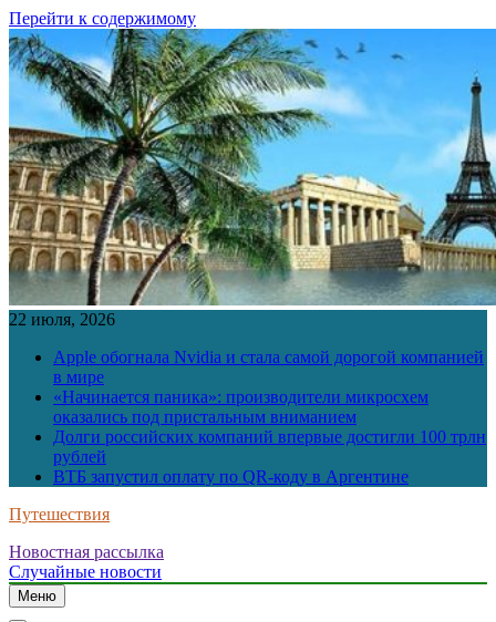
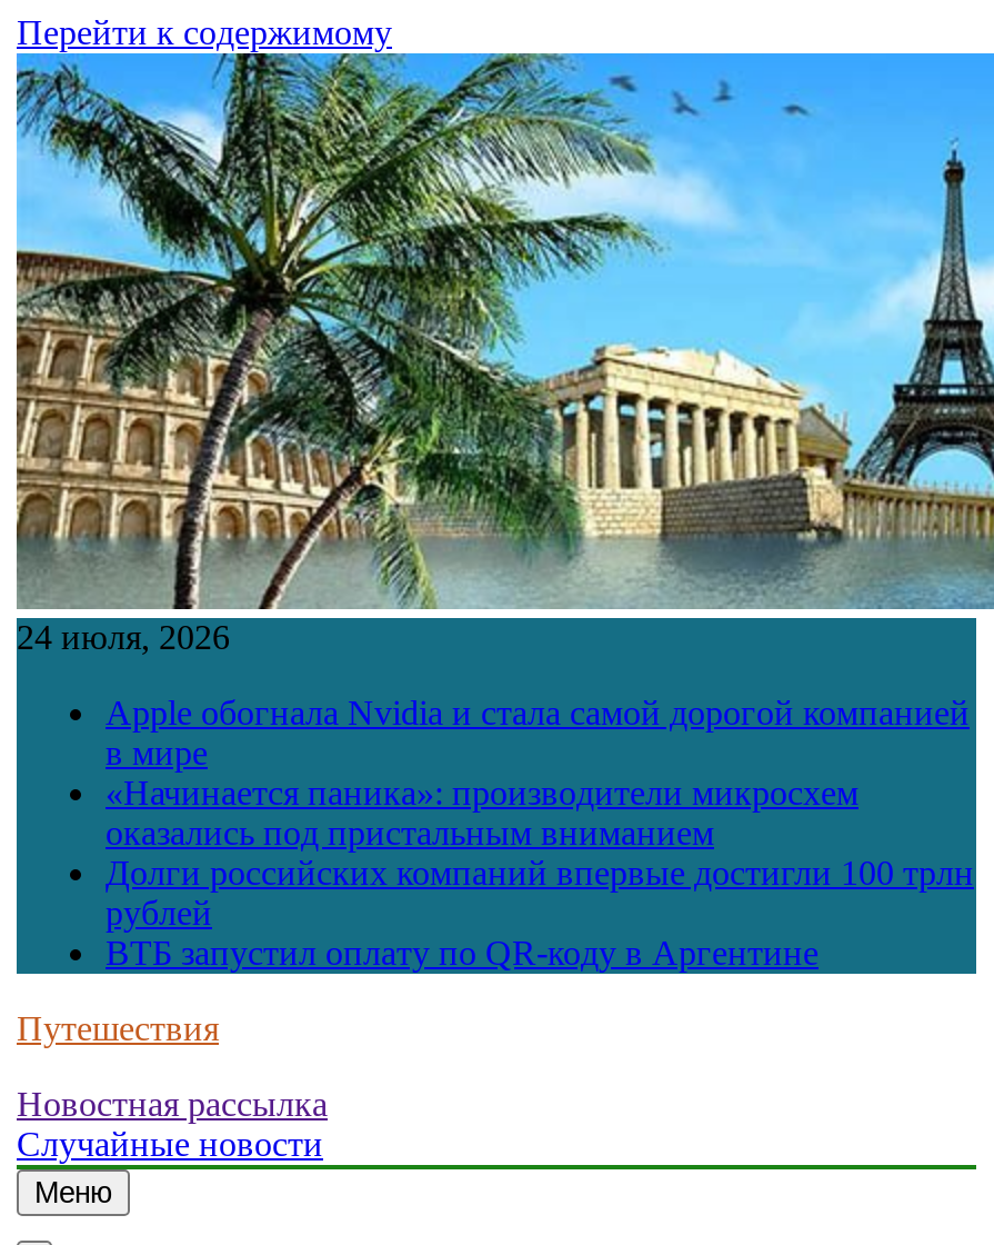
[9,310,115,329] 22 июля, 2026 -> [17,618,230,656] 24 июля, 2026

